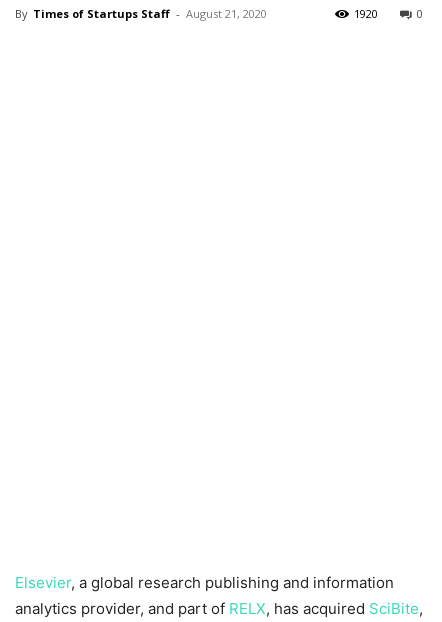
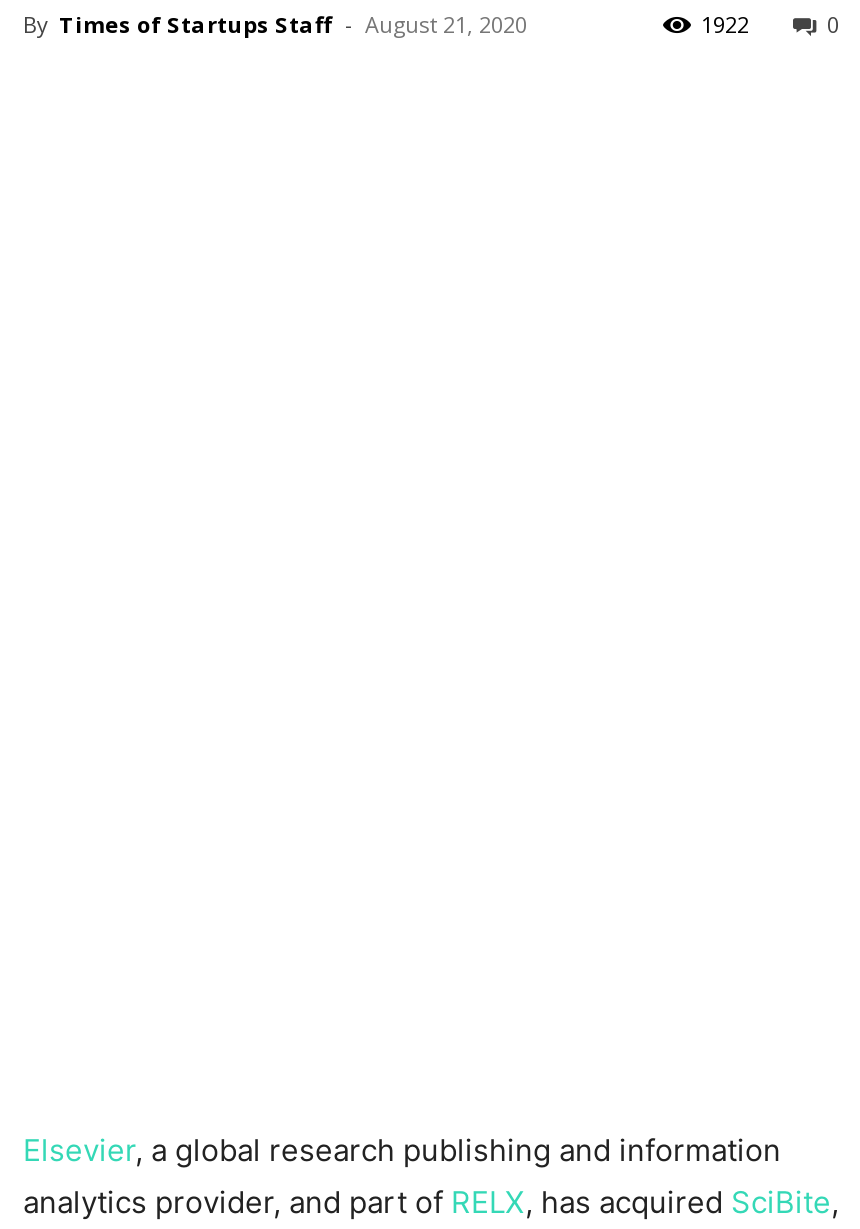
[354,6,378,21] 1920 -> [701,9,749,39] 1922

